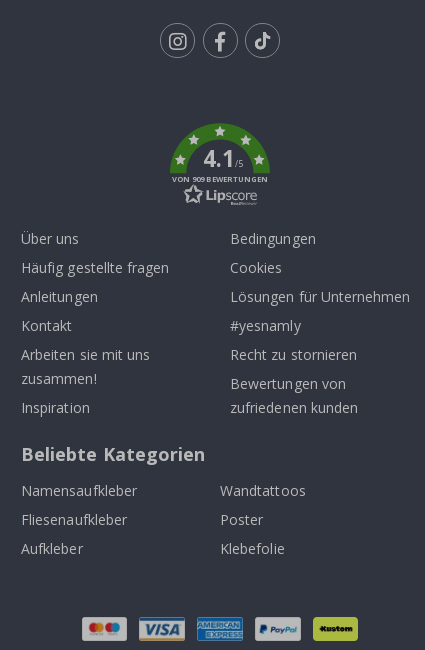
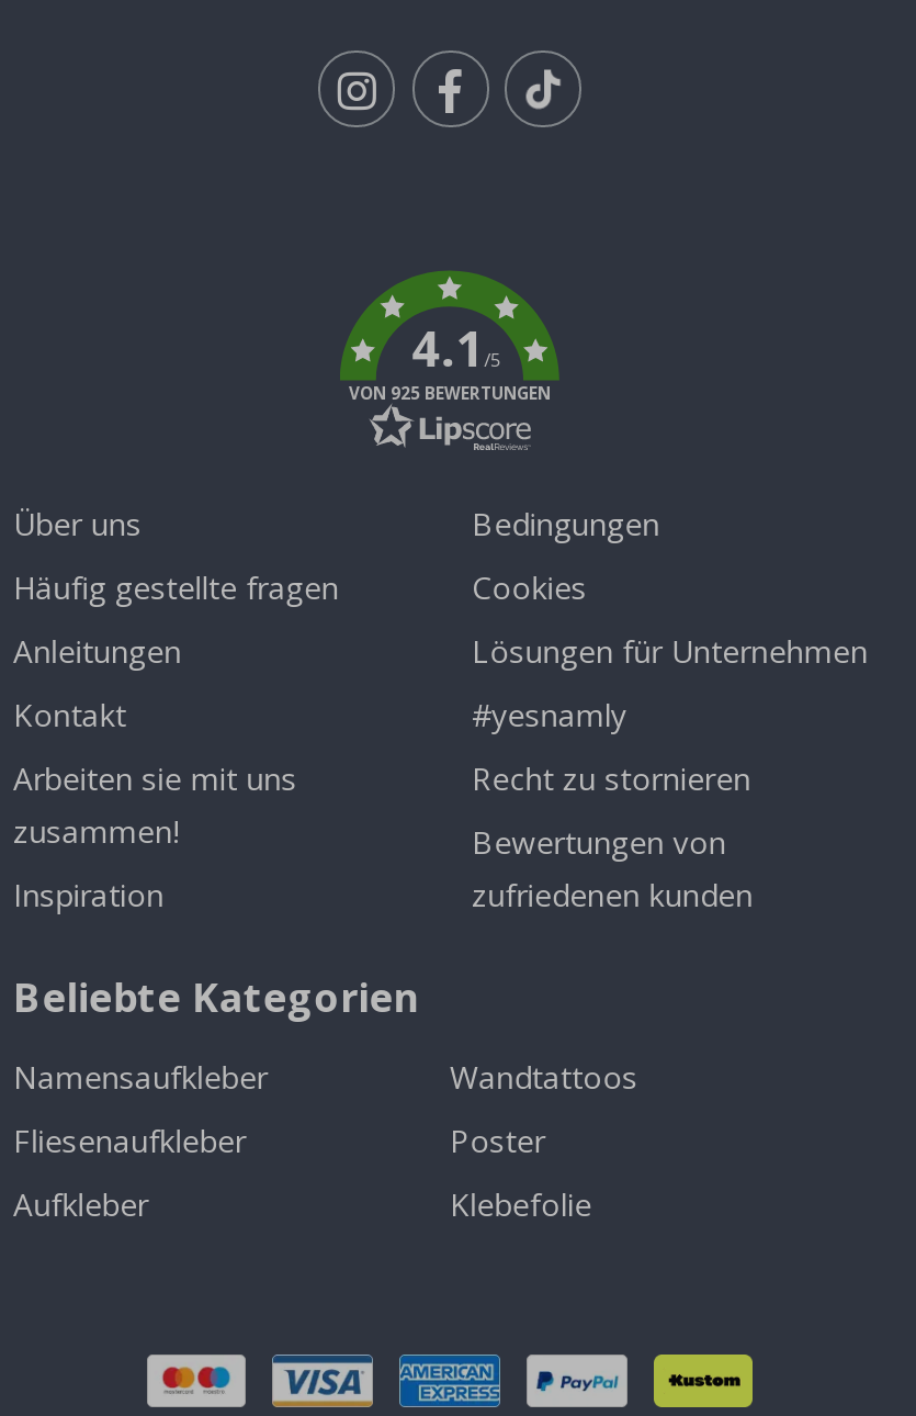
[172,174,267,184] VON 909 BEWERTUNGEN -> [349,383,551,405] VON 925 BEWERTUNGEN

